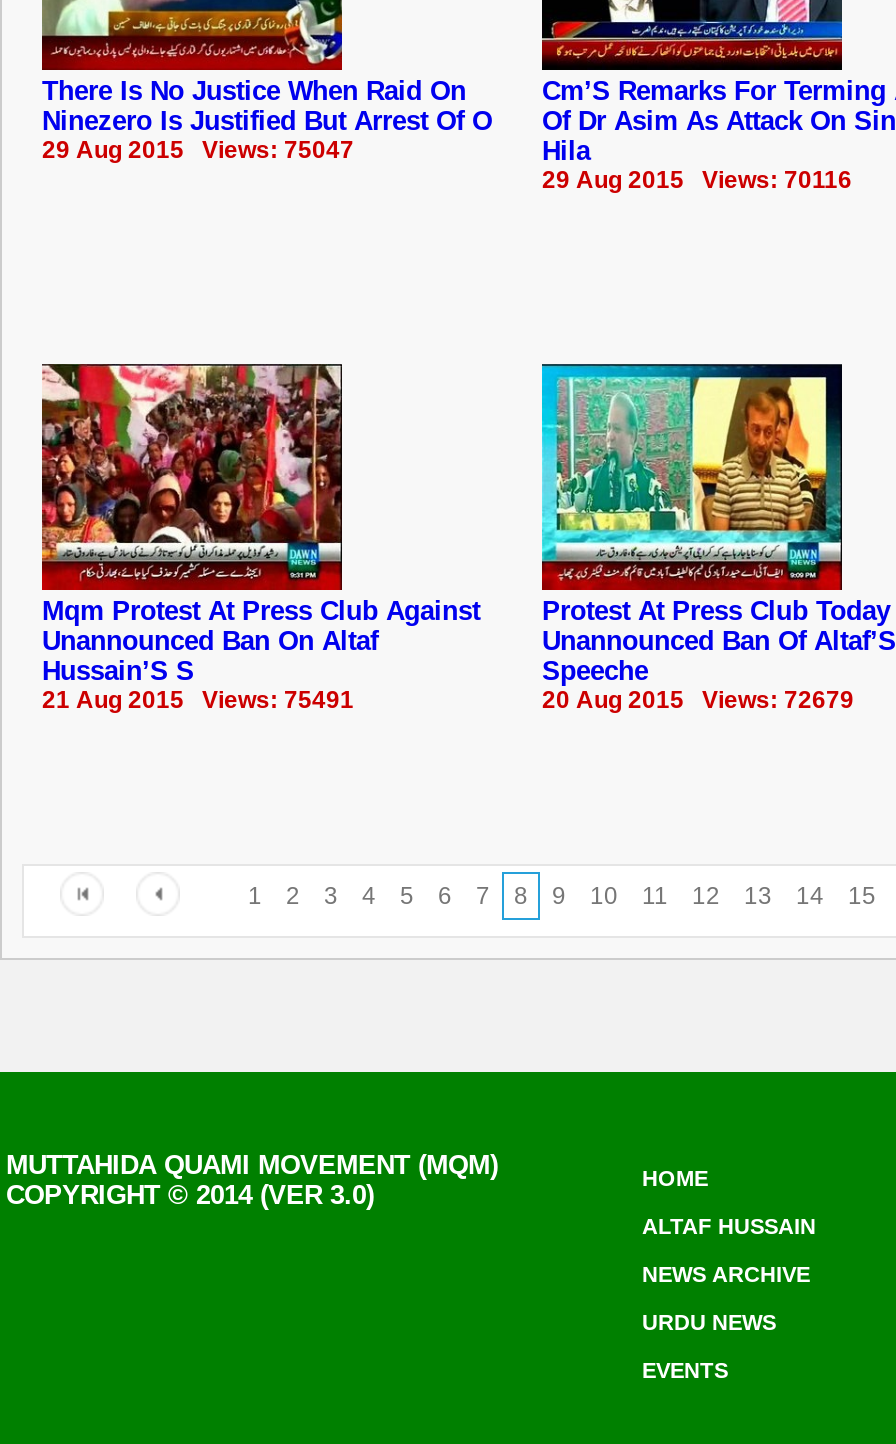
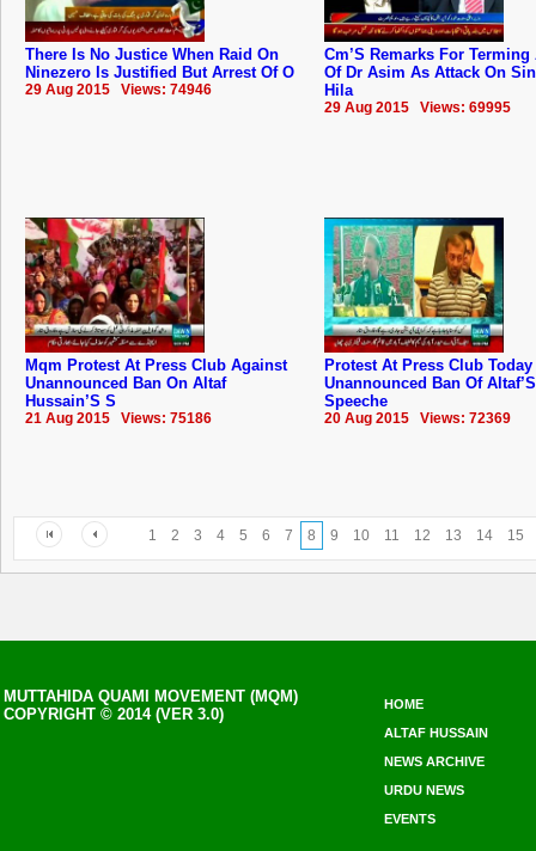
[42,135,354,163] 29 Aug 2015 Views: 75047 -> [25,81,212,97] 29 Aug 2015 Views: 74946
[542,165,852,193] 29 Aug 2015 Views: 70116 -> [324,99,511,115] 29 Aug 2015 Views: 69995
[42,685,354,713] 21 Aug 2015 Views: 75491 -> [25,409,212,426] 21 Aug 2015 Views: 75186
[542,685,854,713] 20 Aug 2015 Views: 72679 -> [324,409,511,426] 20 Aug 2015 Views: 72369

